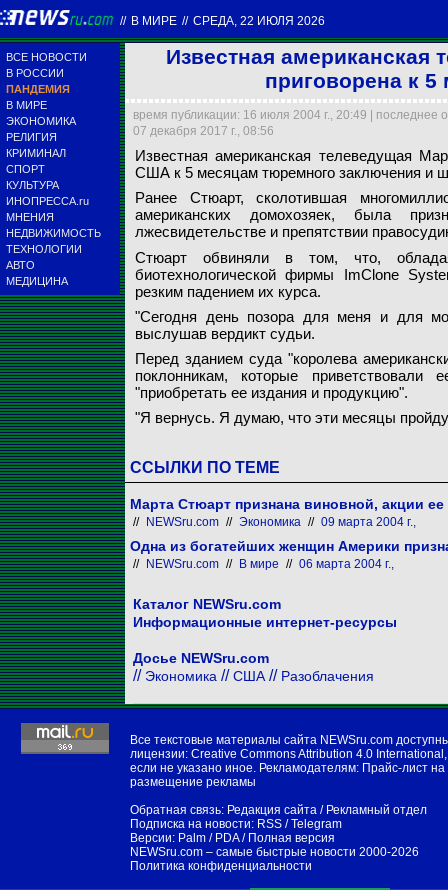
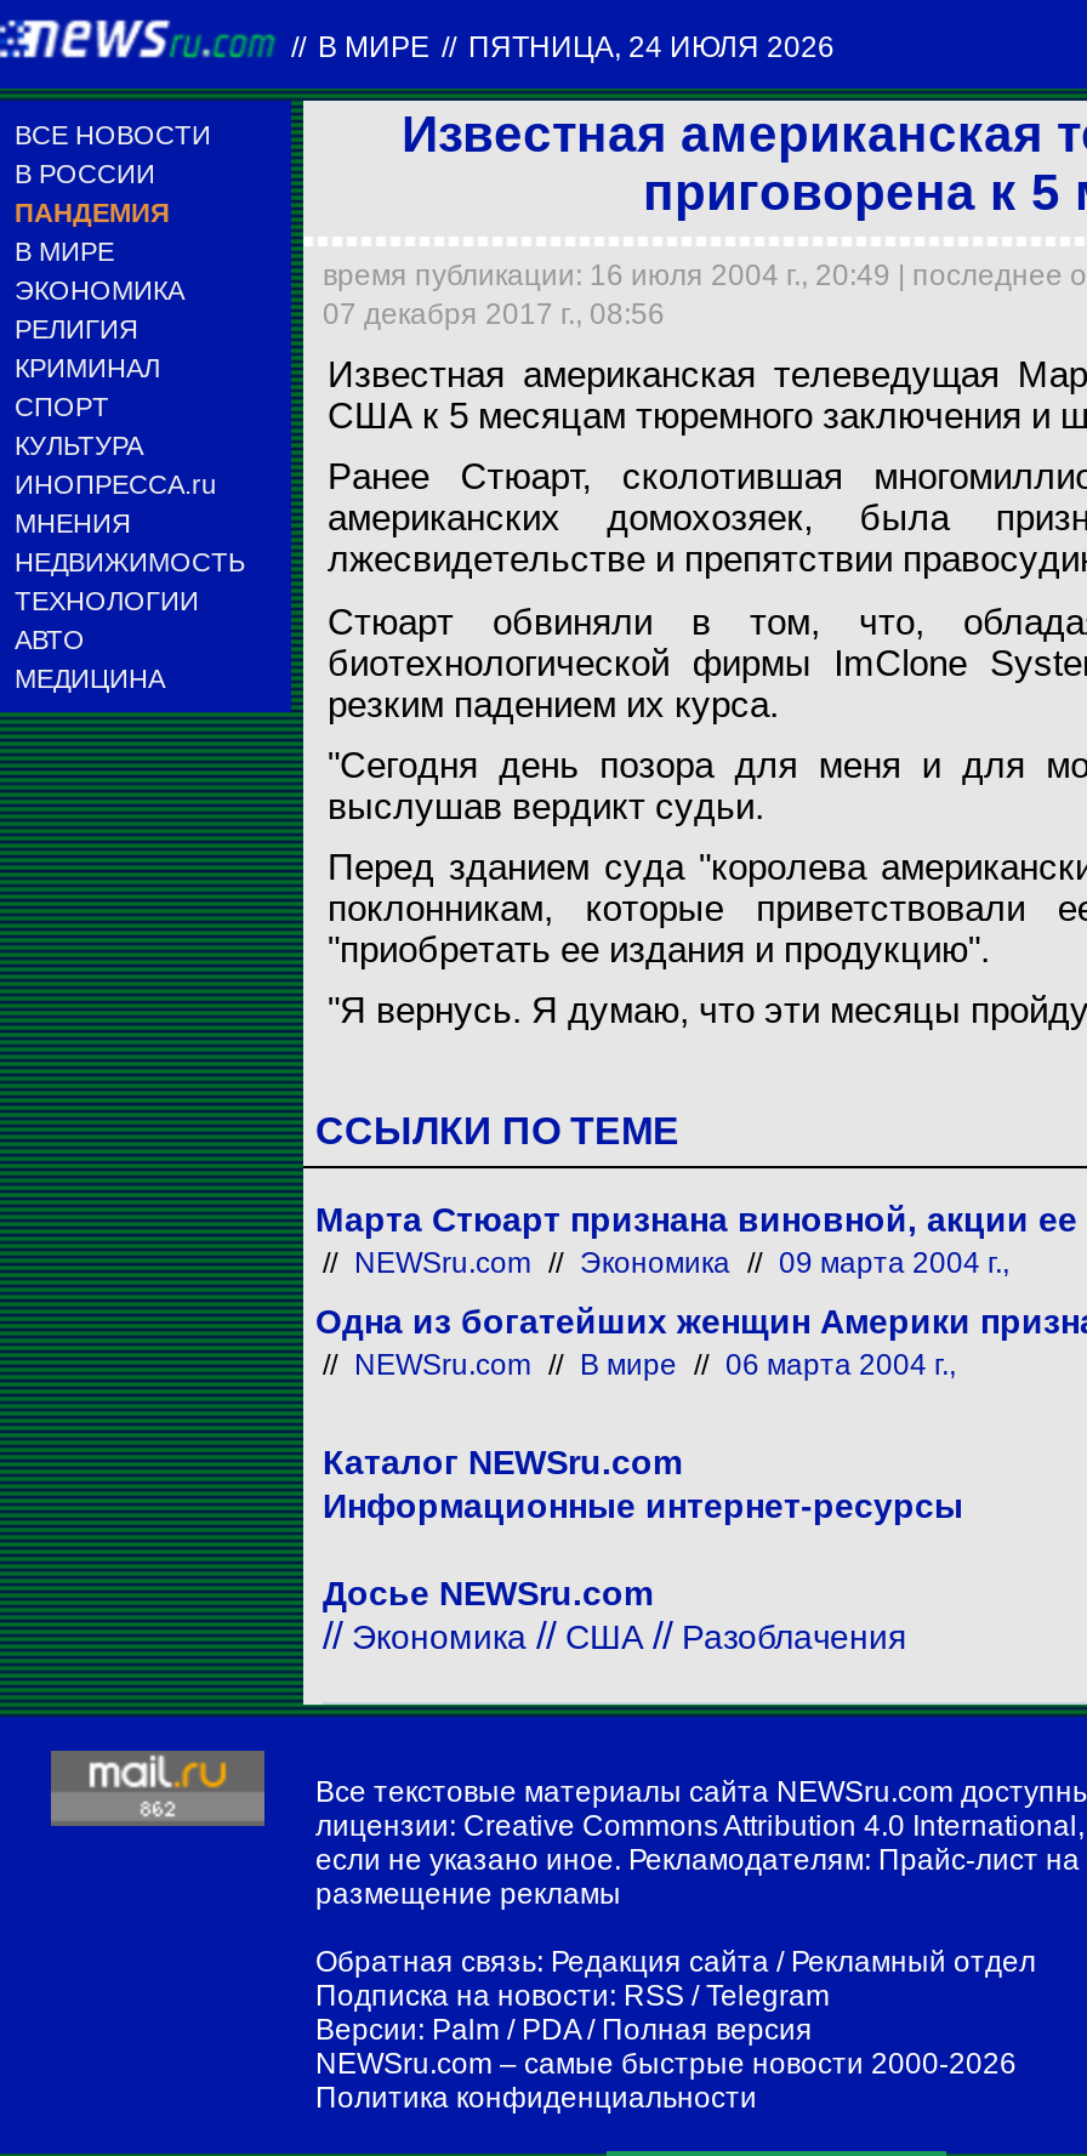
[120,13,325,27] // В МИРЕ // СРЕДА, 22 ИЮЛЯ 2026 -> [291,29,835,63] // В МИРЕ // ПЯТНИЦА, 24 ИЮЛЯ 2026

